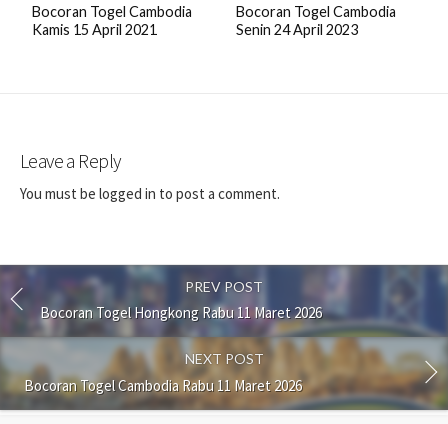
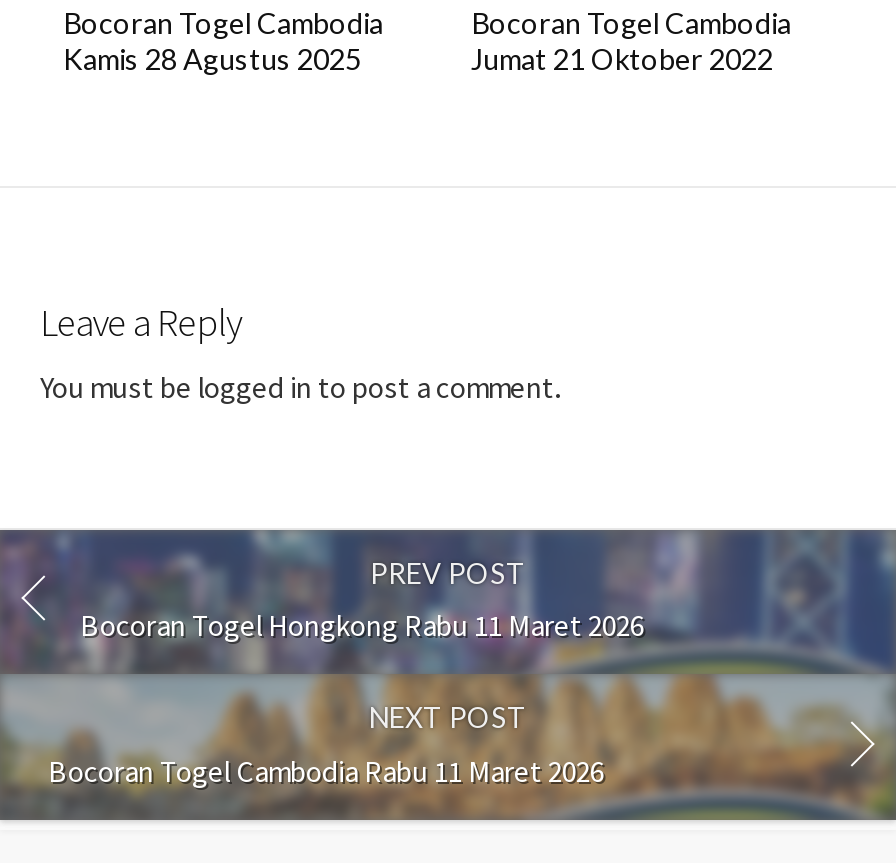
[31,21,156,38] Kamis 15 April 2021 -> [63,41,361,75] Kamis 28 Agustus 2025
[235,21,357,38] Senin 24 April 2023 -> [471,41,773,75] Jumat 21 Oktober 2022

